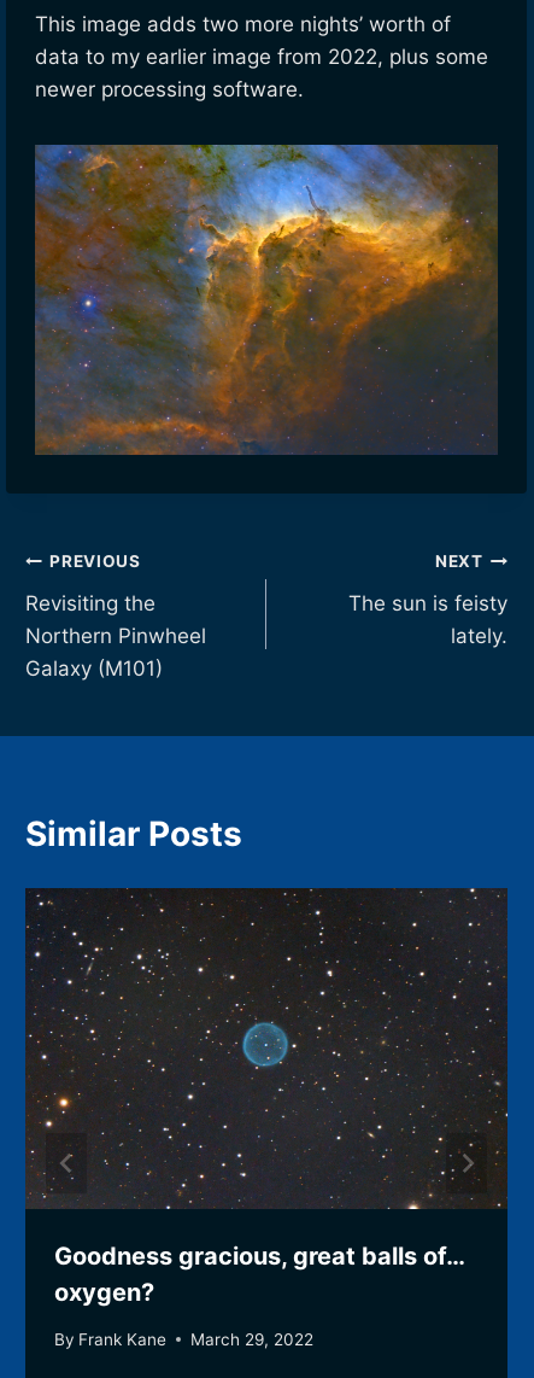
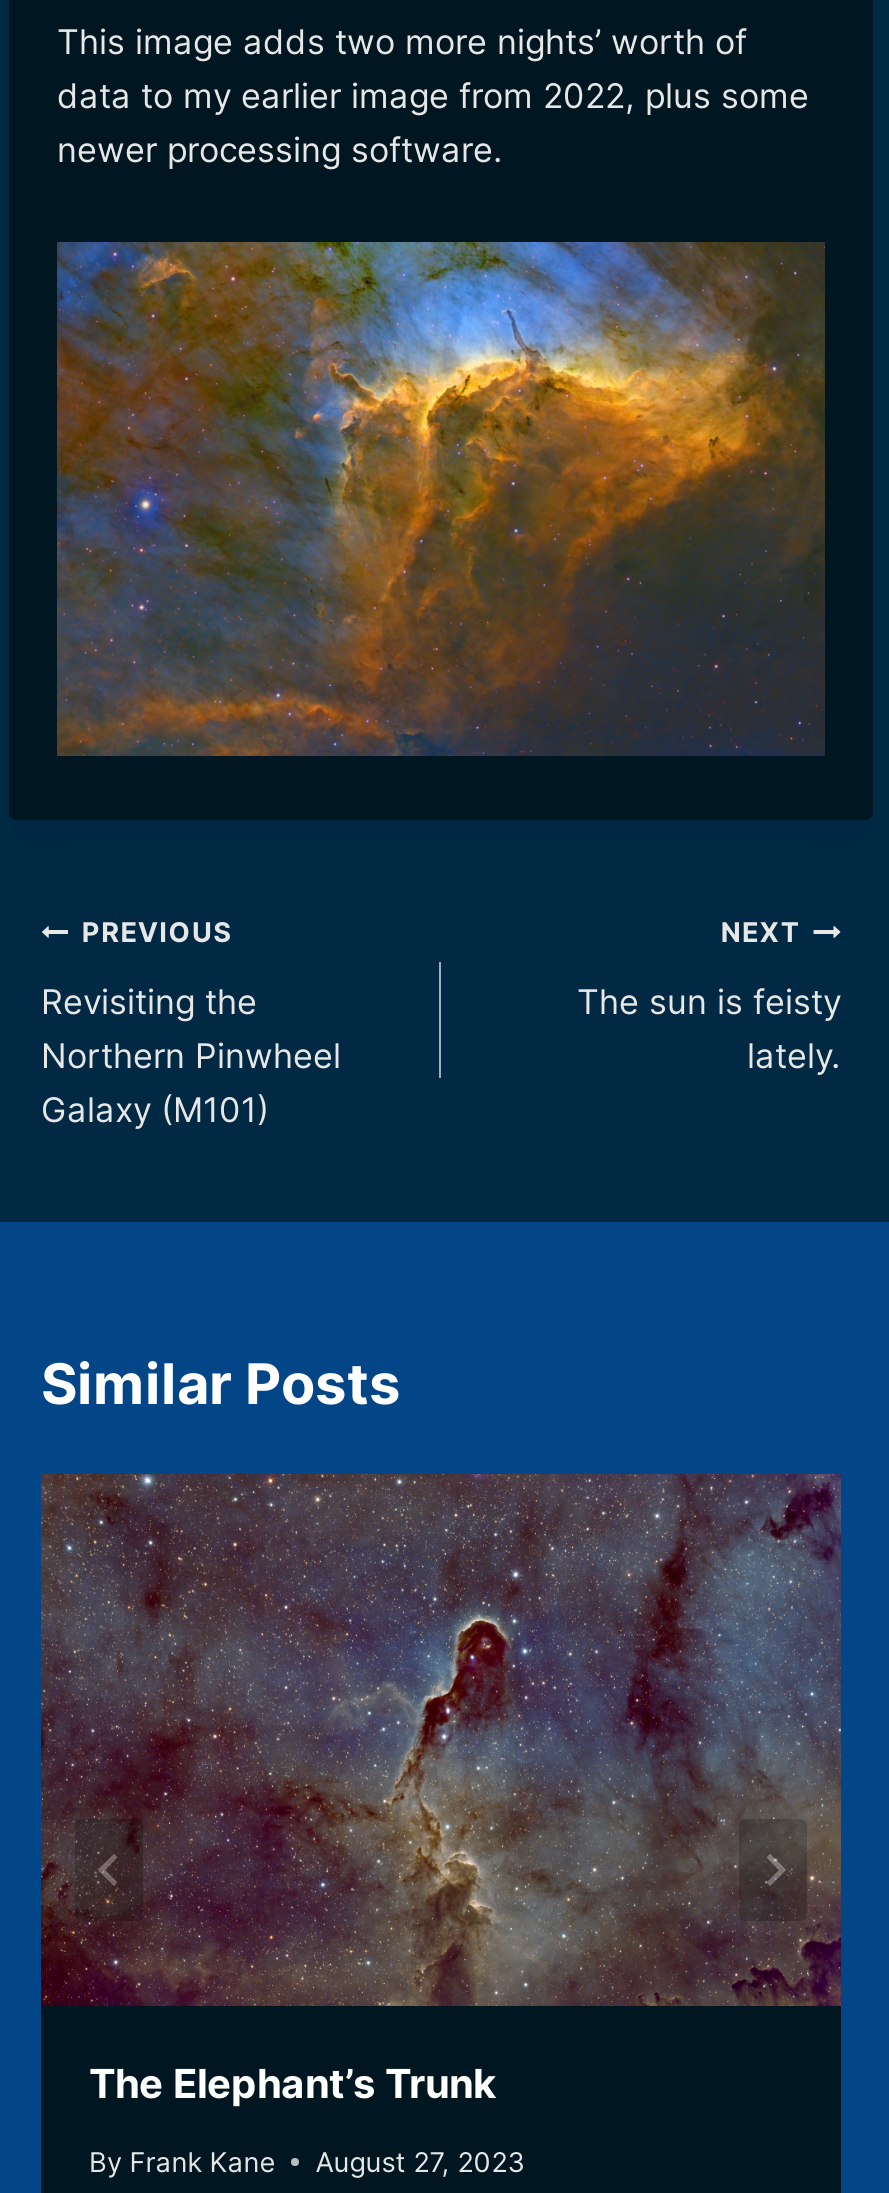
[25,887,507,1307] [image] | Goodness gracious, great balls of… | oxygen? -> [41,1472,843,2109] [image] | The Elephant’s Trunk
[54,1330,314,1349] By Frank Kane March 29, 2022 -> [89,2146,525,2178] By Frank Kane August 27, 2023

